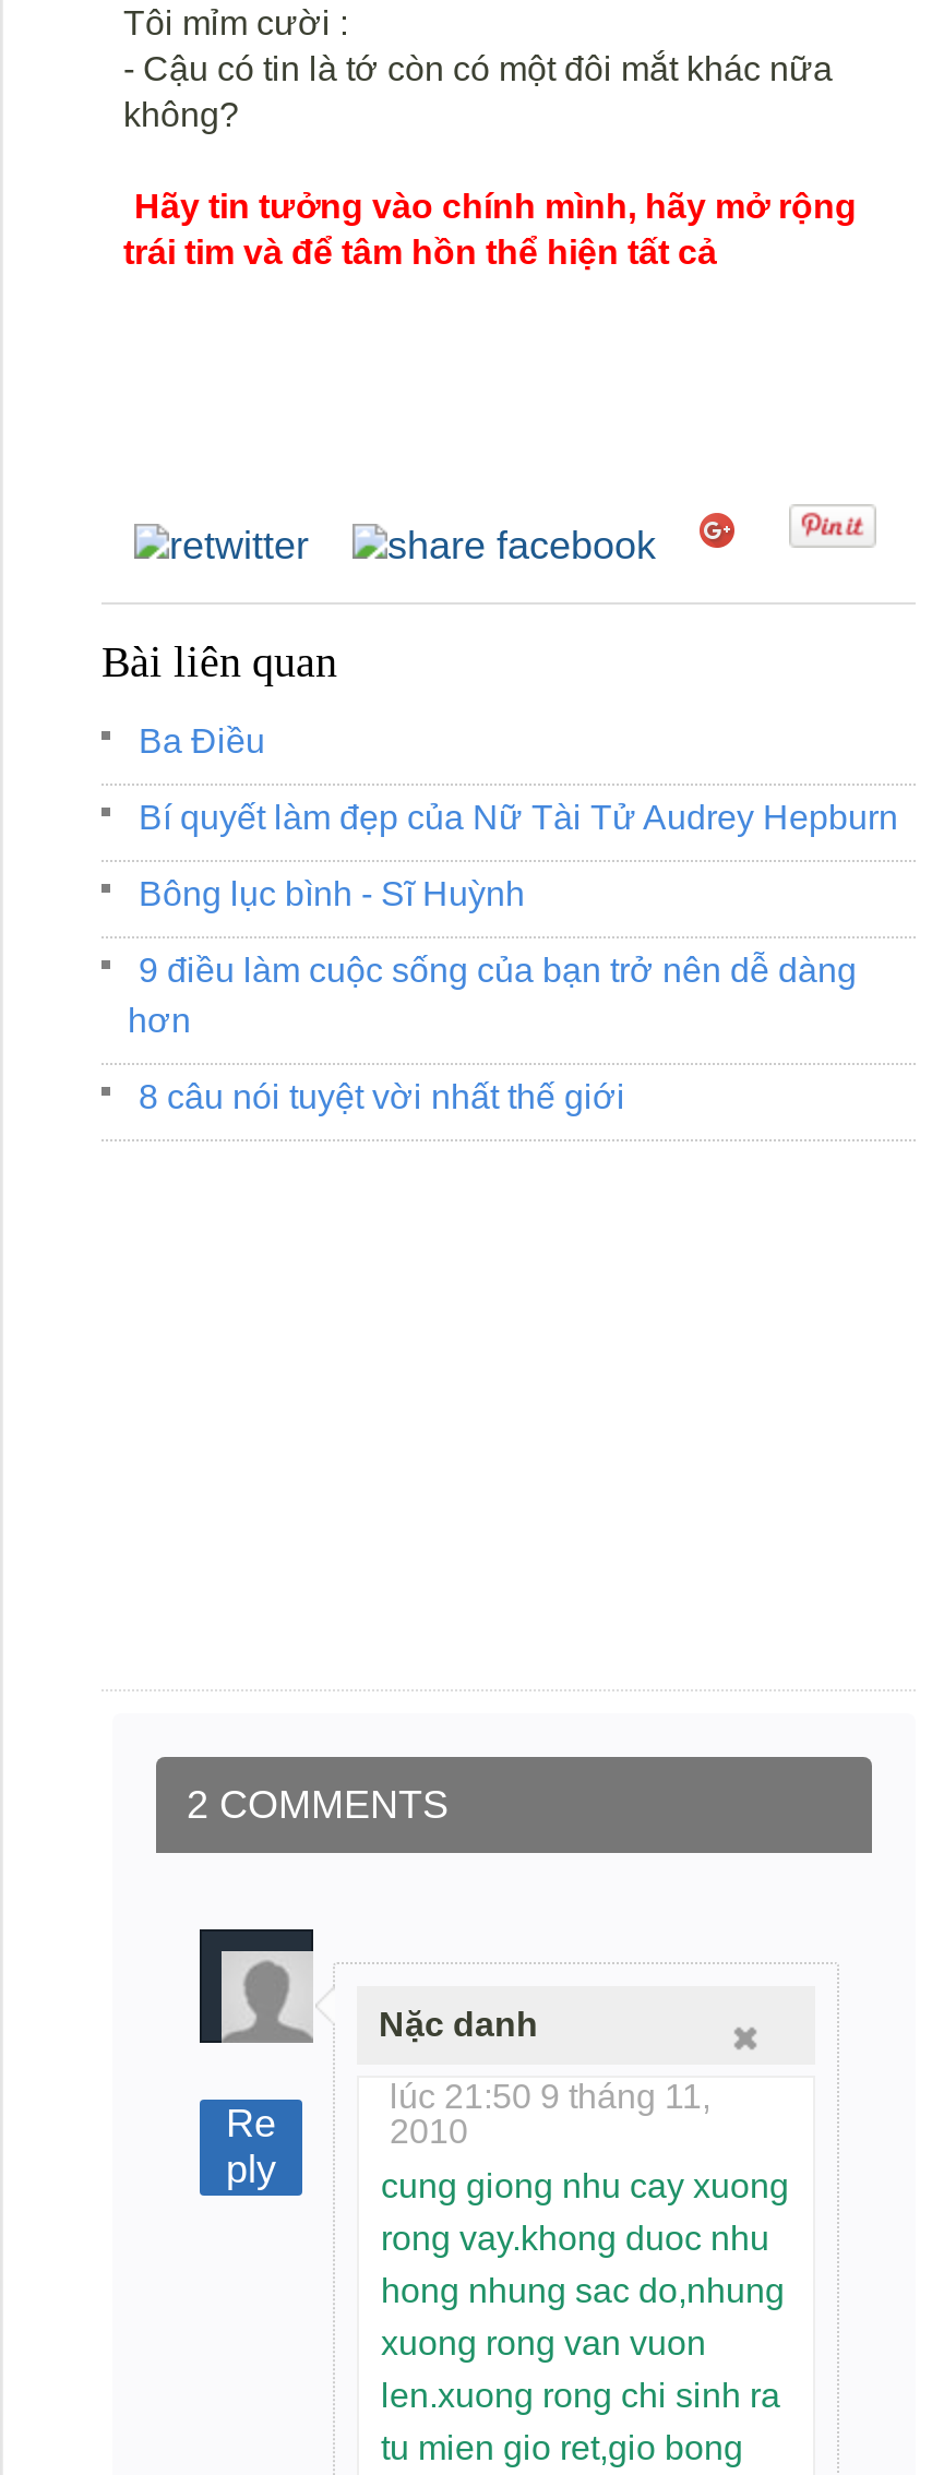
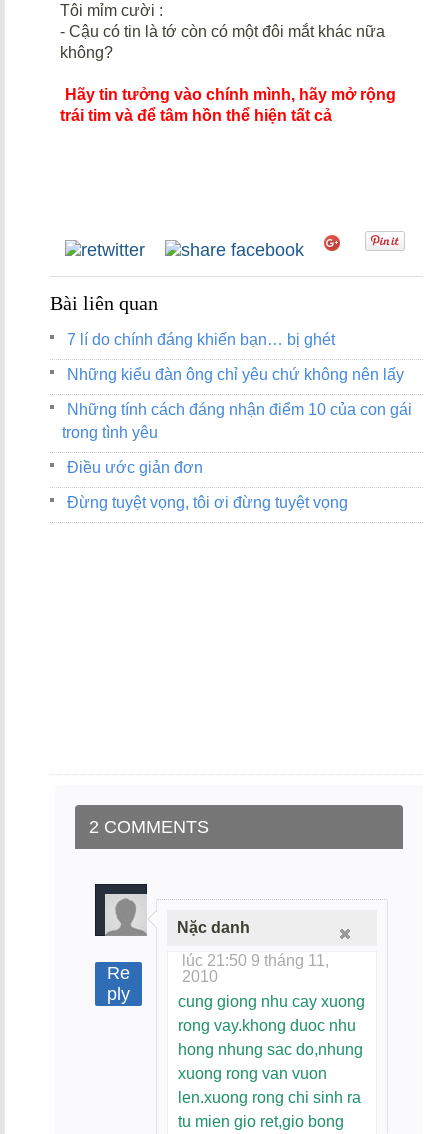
[139,722,265,760] Ba Điều -> [67,331,335,348] 7 lí do chính đáng khiến bạn… bị ghét
[139,799,898,836] Bí quyết làm đẹp của Nữ Tài Tử Audrey Hepburn -> [67,366,404,383] Những kiểu đàn ông chỉ yêu chứ không nên lấy
[139,875,525,912] Bông lục bình - Sĩ Huỳnh -> [62,401,412,441] Những tính cách đáng nhận điểm 10 của con gái | trong tình yêu
[128,952,857,1039] 9 điều làm cuộc sống của bạn trở nên dễ dàng | hơn -> [67,459,203,476] Điều ước giản đơn
[139,1078,625,1115] 8 câu nói tuyệt vời nhất thế giới -> [67,494,348,511] Đừng tuyệt vọng, tôi ơi đừng tuyệt vọng

